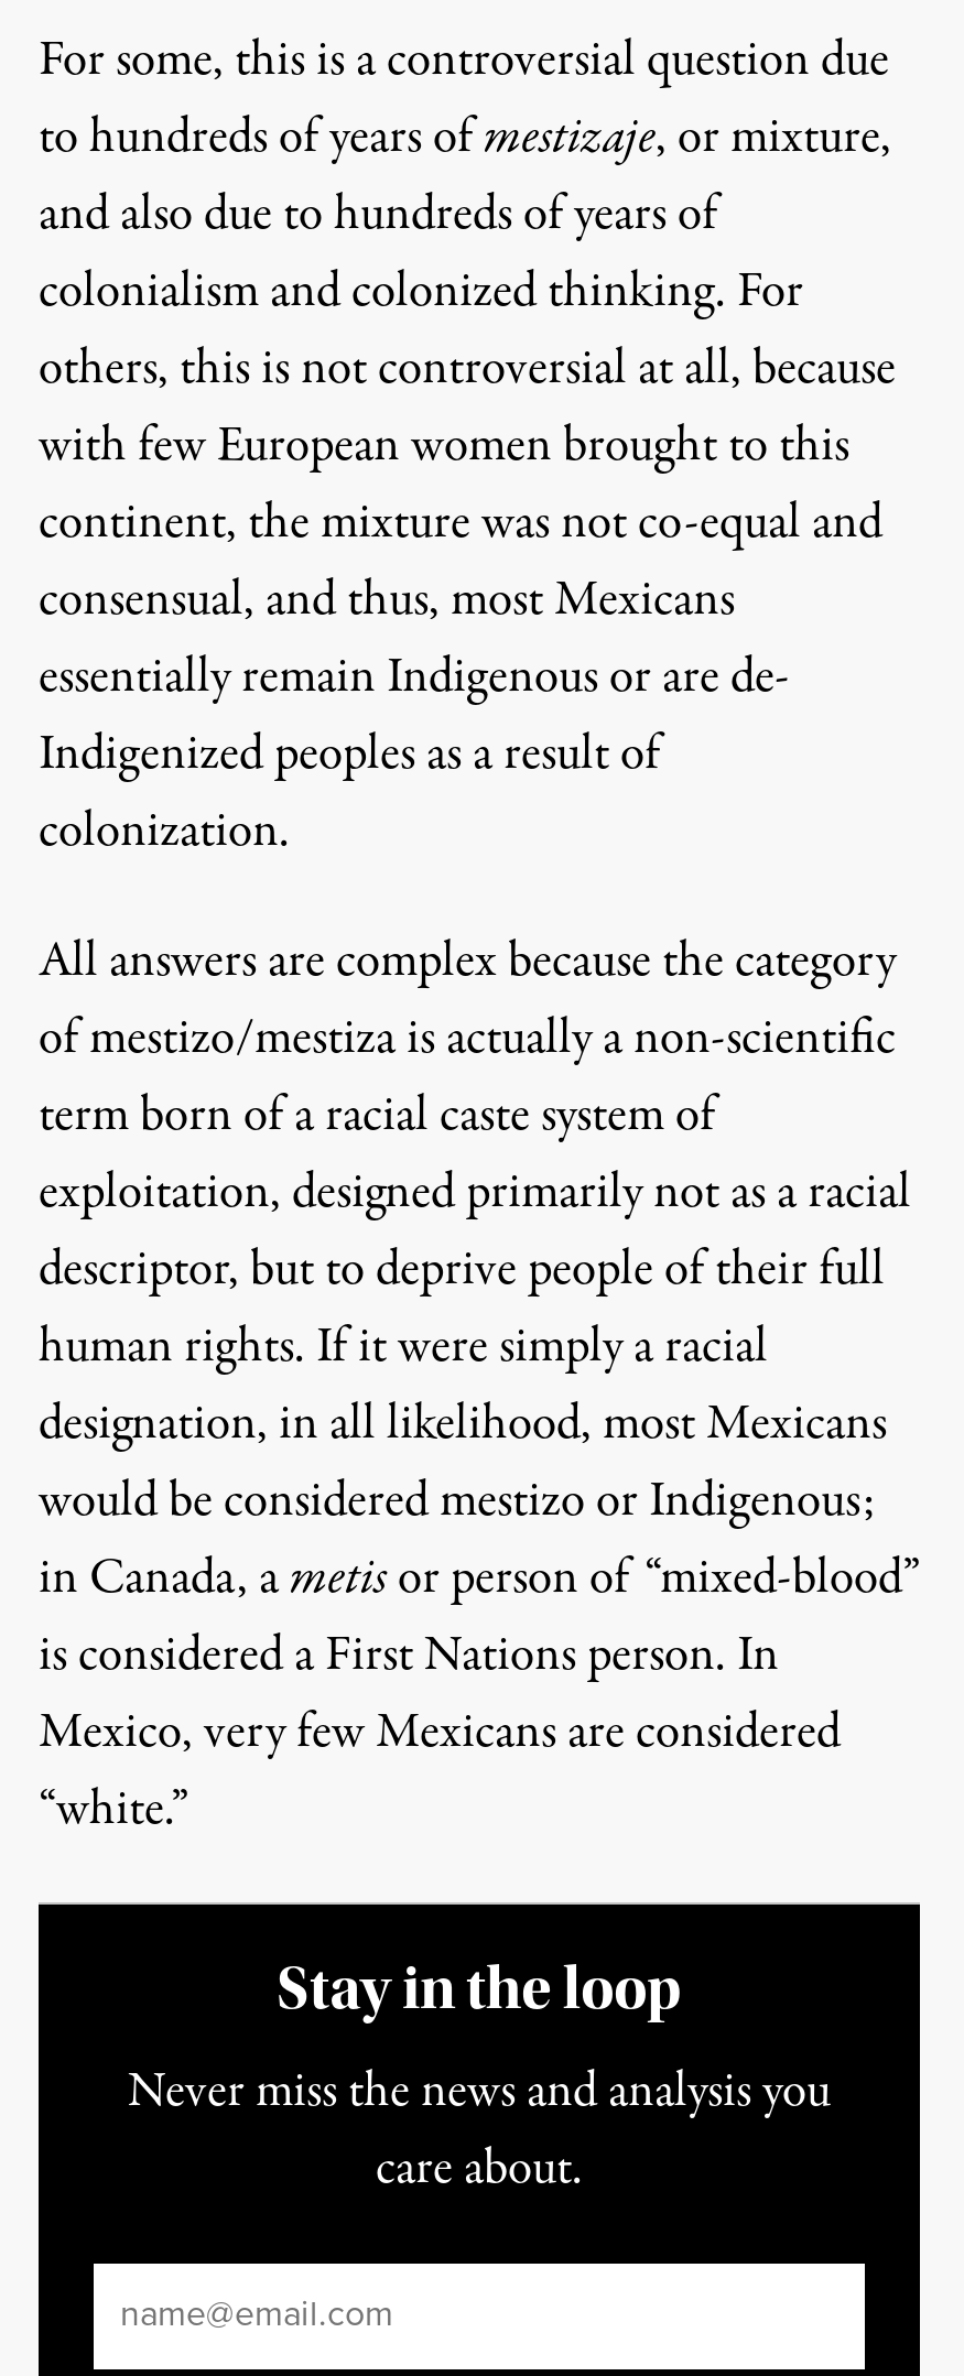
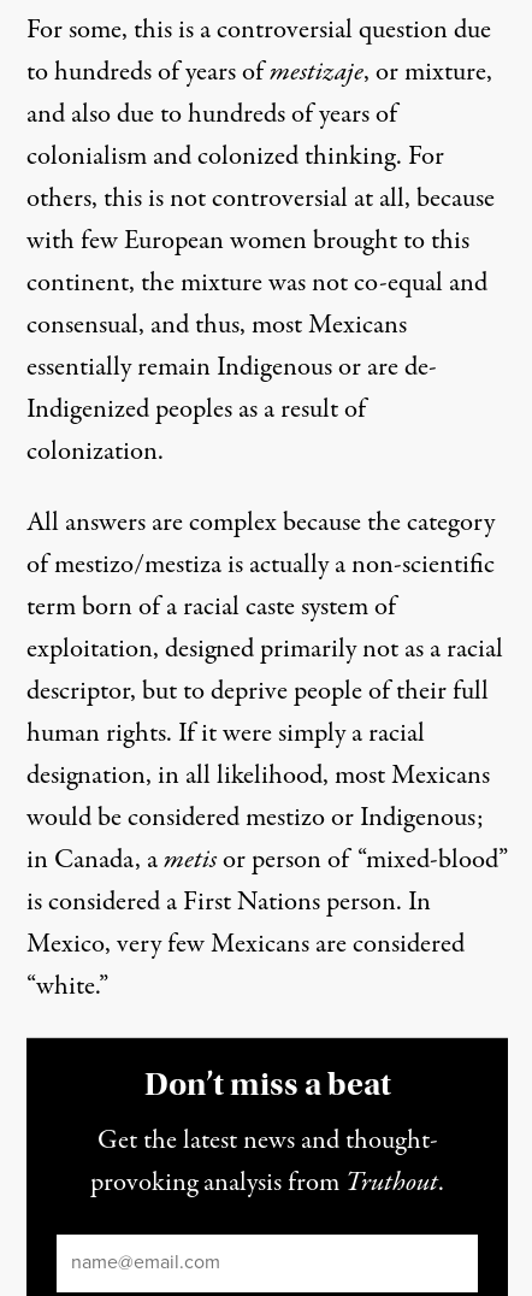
[277,1953,682,2024] Stay in the loop -> [144,1065,391,1104] Don’t miss a beat
[128,2057,831,2205] Never miss the news and analysis you | care about. -> [90,1122,444,1202] Get the latest news and thought- | provoking analysis from Truthout.

